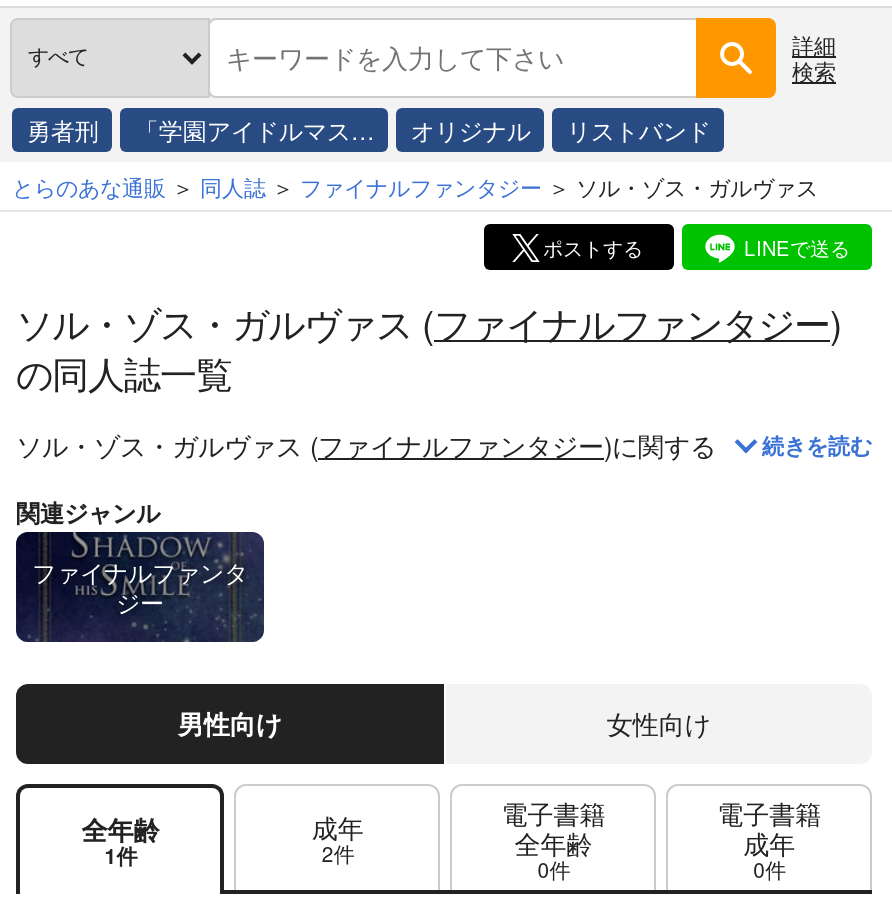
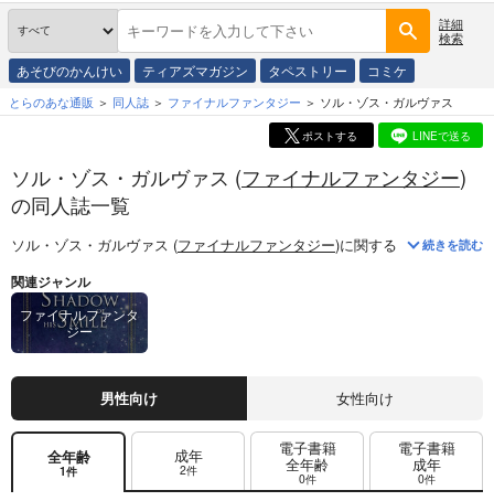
[27,112,711,146] 勇者刑 | 「学園アイドルマス… | オリジナル | リストバンド -> [17,61,407,79] あそびのかんけい | ティアズマガジン | タペストリー | コミケ

